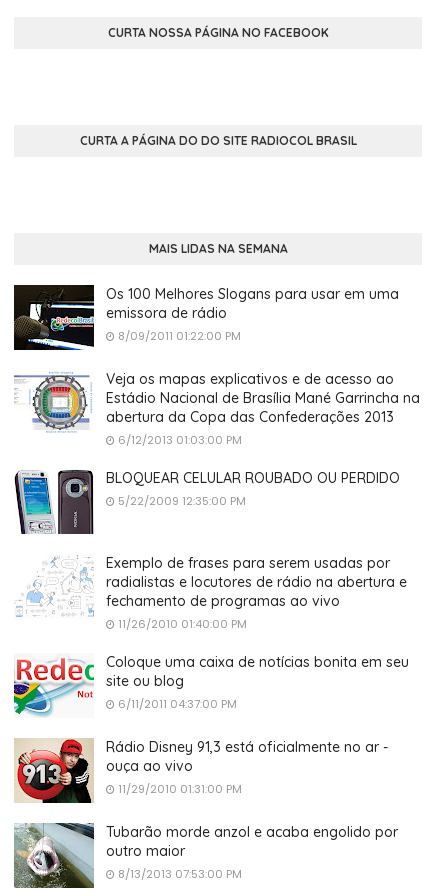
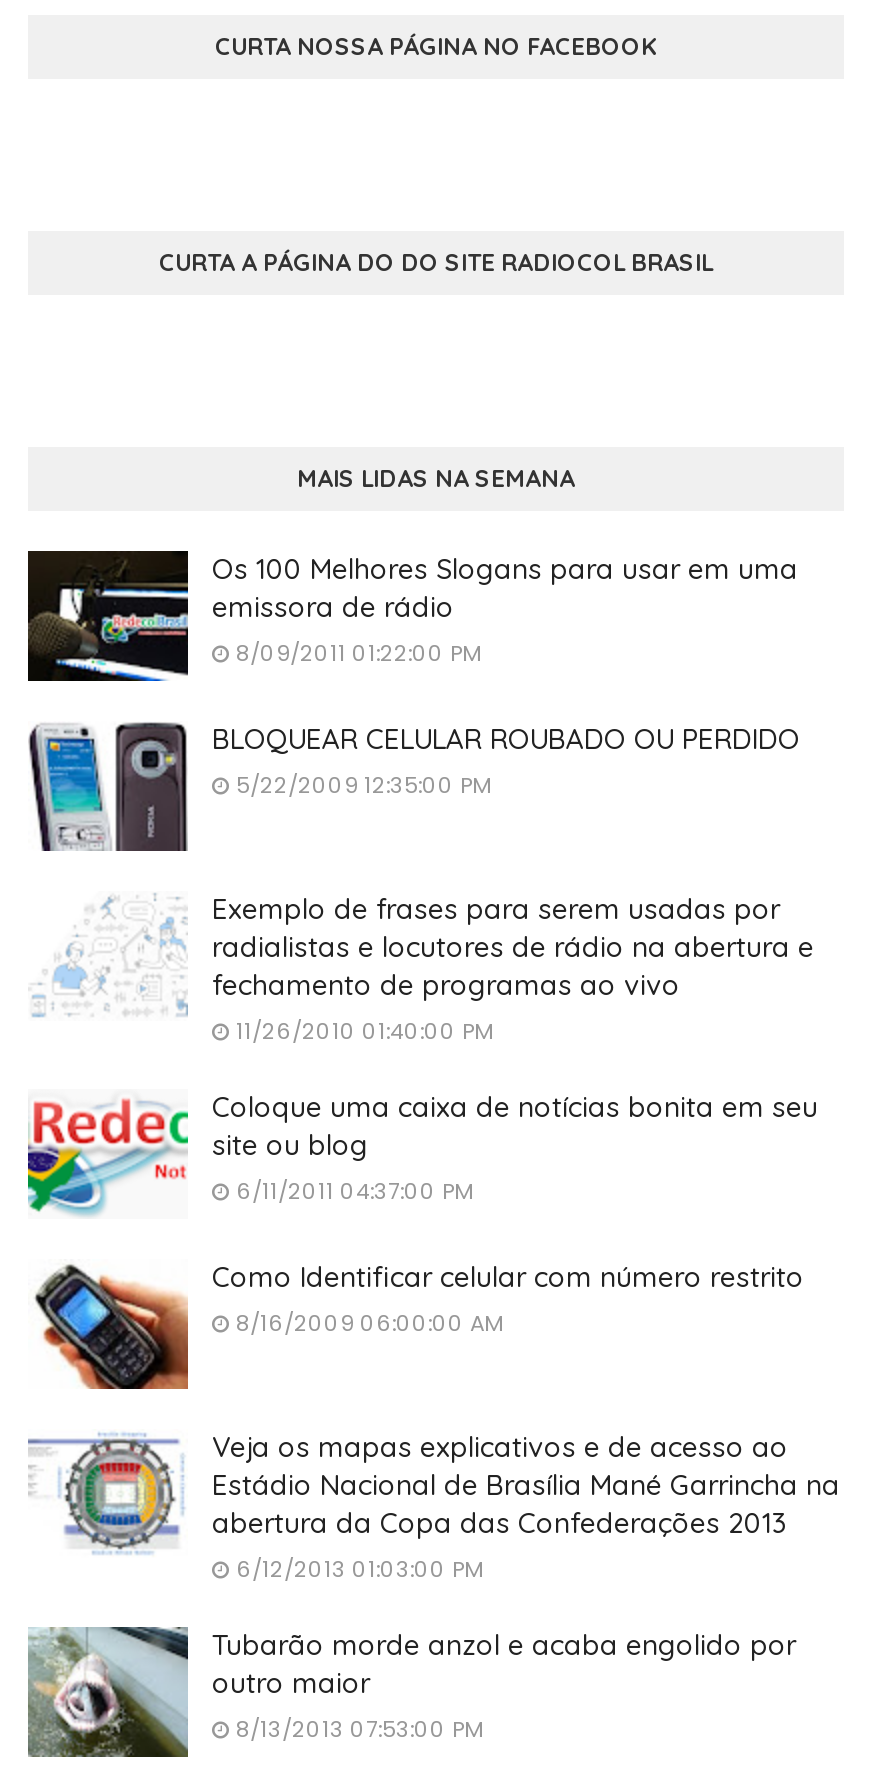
moved [15,370,420,448] -> [30,1428,840,1584]: [image] | Veja os mapas explicativos e de acesso ao | Estádio Nacional de Brasília Mané Garrincha na | abertura da Copa das Confederações 2013 | 6/12/2013 01:03:00 PM
moved [13,469,409,712] -> [26,720,818,1206]: [image] | BLOQUEAR CELULAR ROUBADO OU PERDIDO | 5/22/2009 12:35:00 PM | ... | site ou blog | 6/11/2011 04:37:00 PM
[14,738,388,804] [image] | Rádio Disney 91,3 está oficialmente no ar - | ouça ao vivo | 11/29/2010 01:31:00 PM -> [30,1258,804,1391] [image] | Como Identificar celular com número restrito | 8/16/2009 06:00:00 AM

